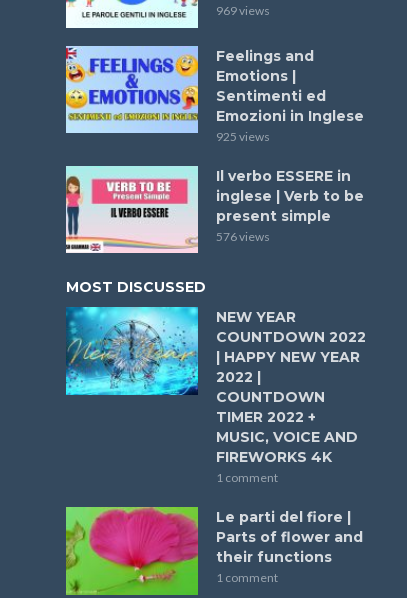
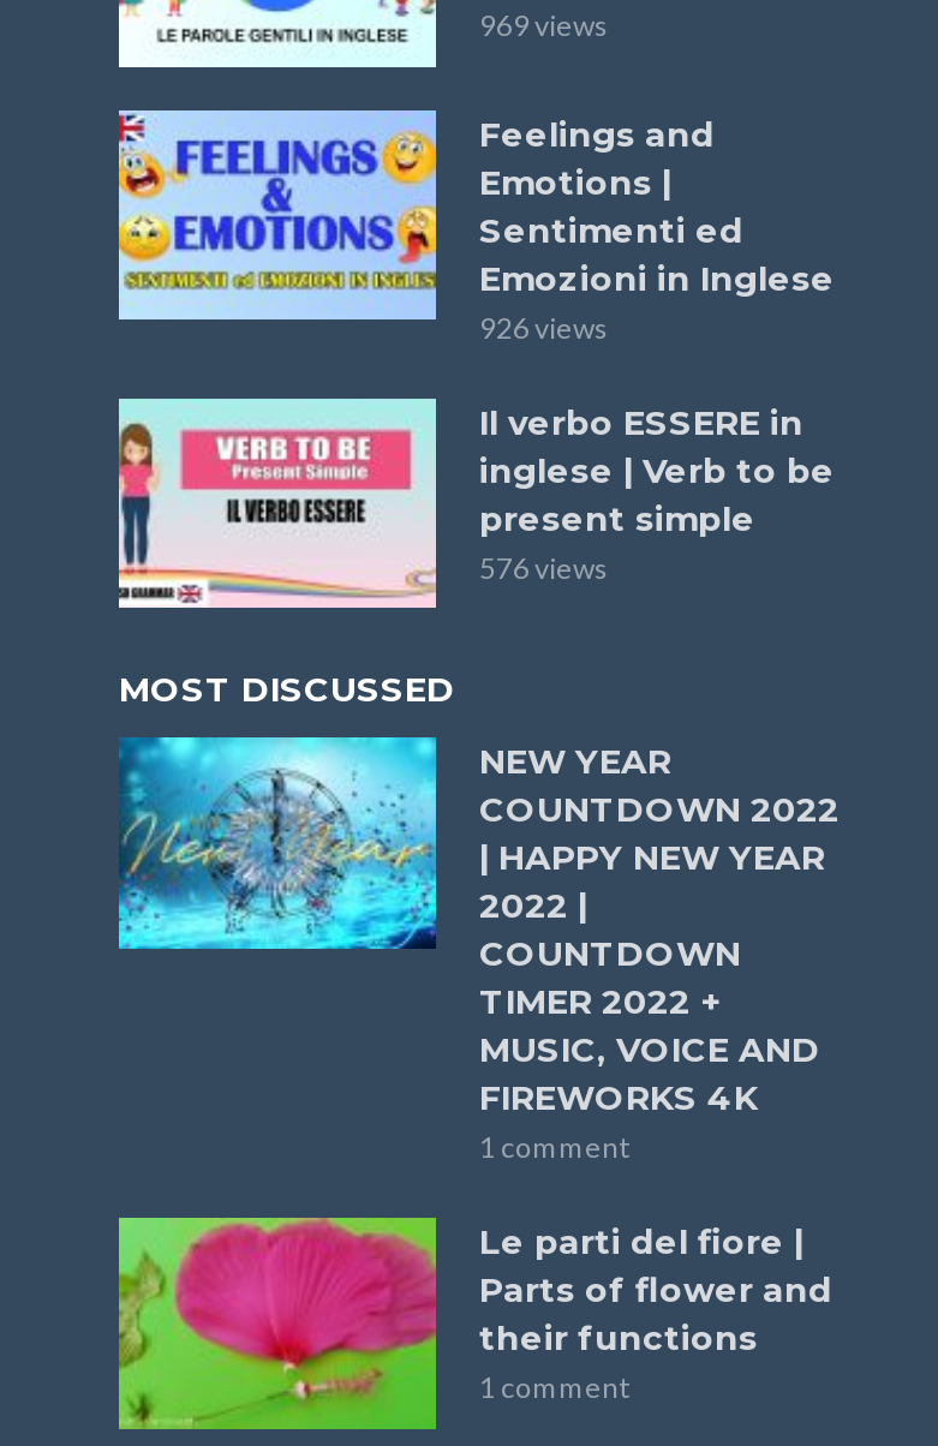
[216,129,270,144] 925 views -> [479,309,609,345] 926 views

